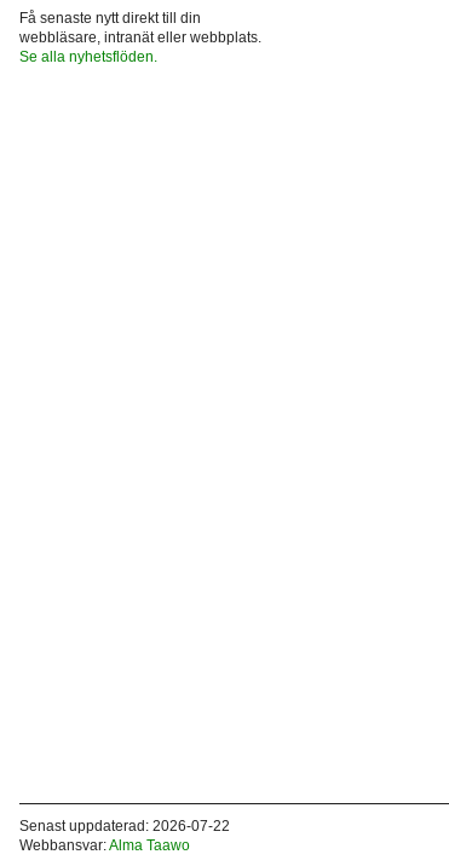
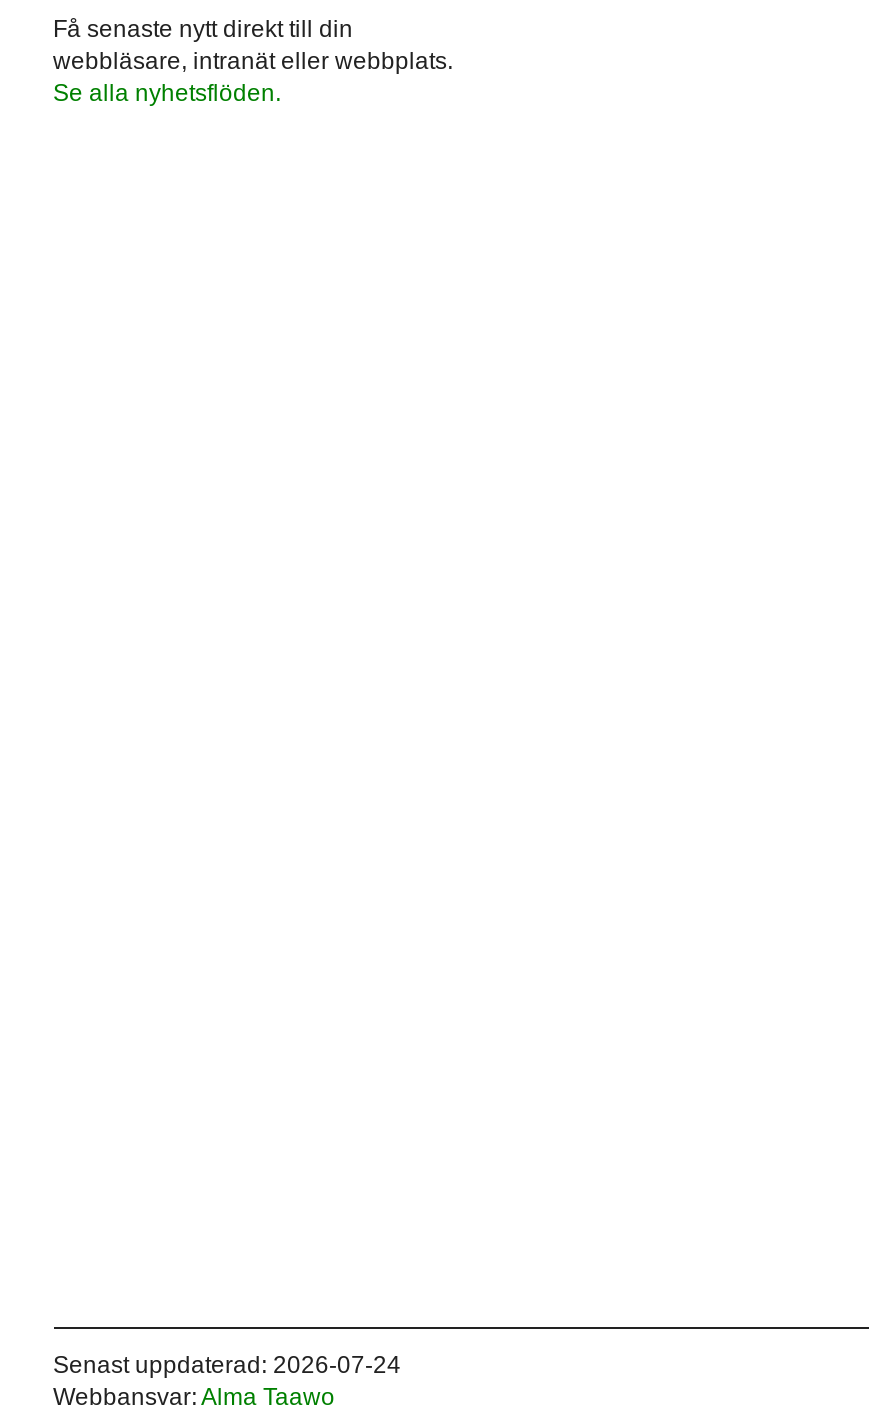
[19,818,229,835] Senast uppdaterad: 2026-07-22 -> [53,1351,401,1379] Senast uppdaterad: 2026-07-24

